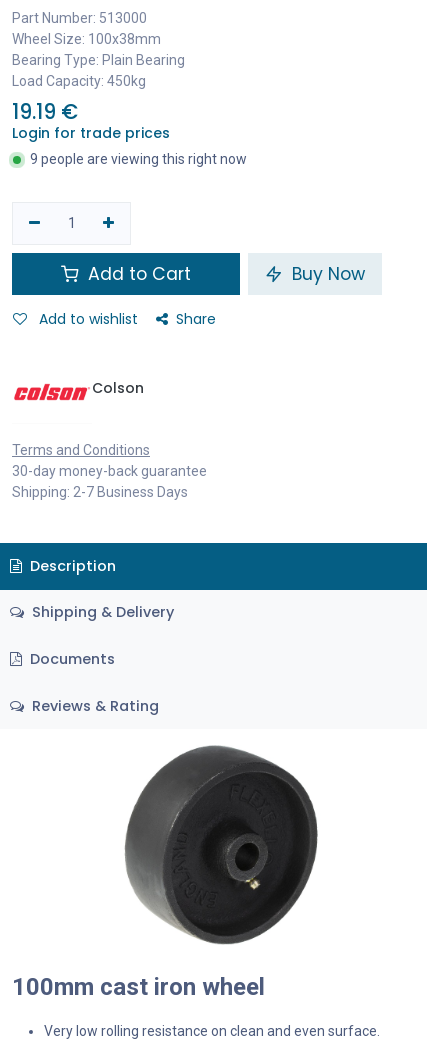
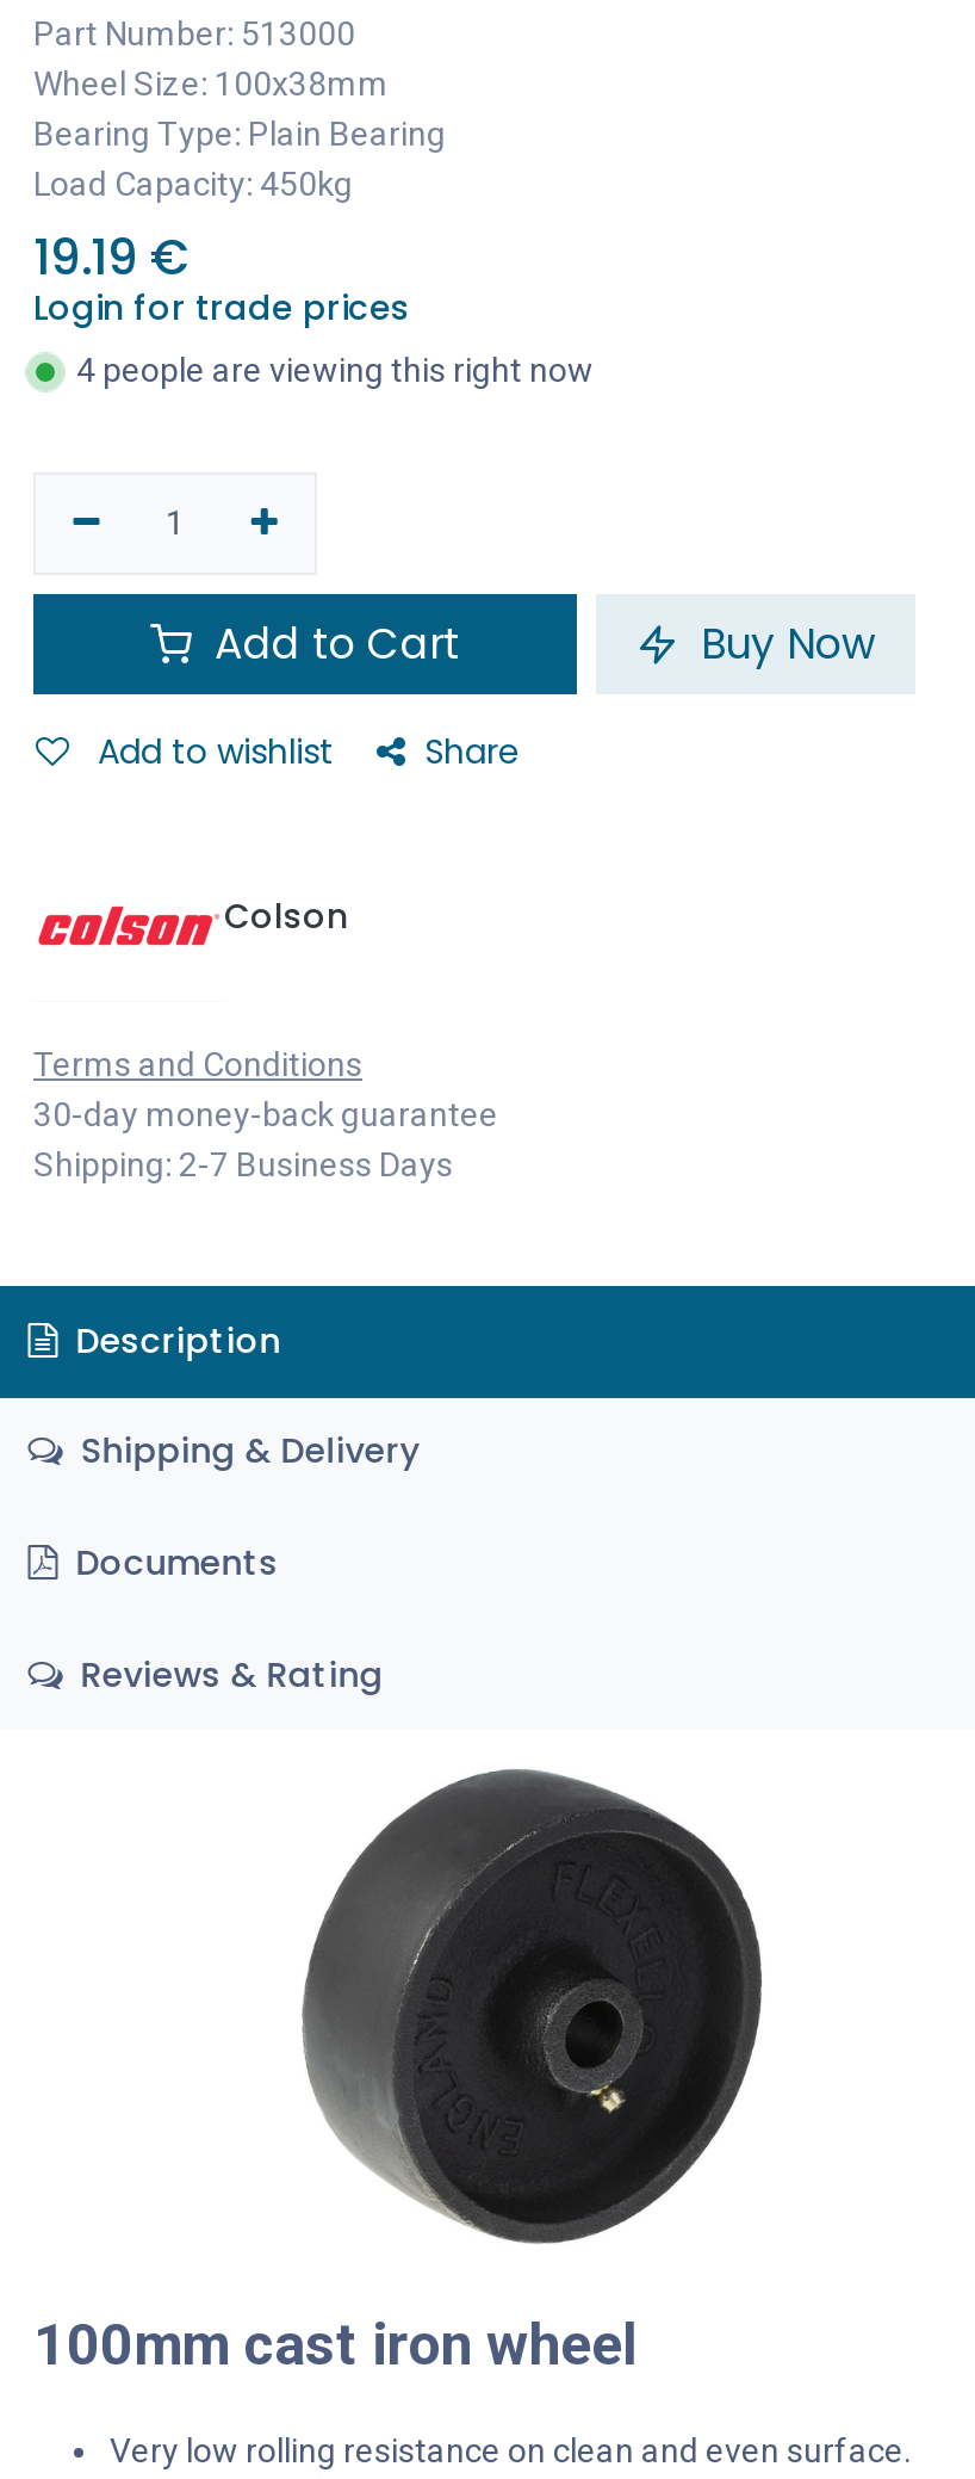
[30,151,247,167] 9 people are viewing this right now -> [76,351,594,389] 4 people are viewing this right now

